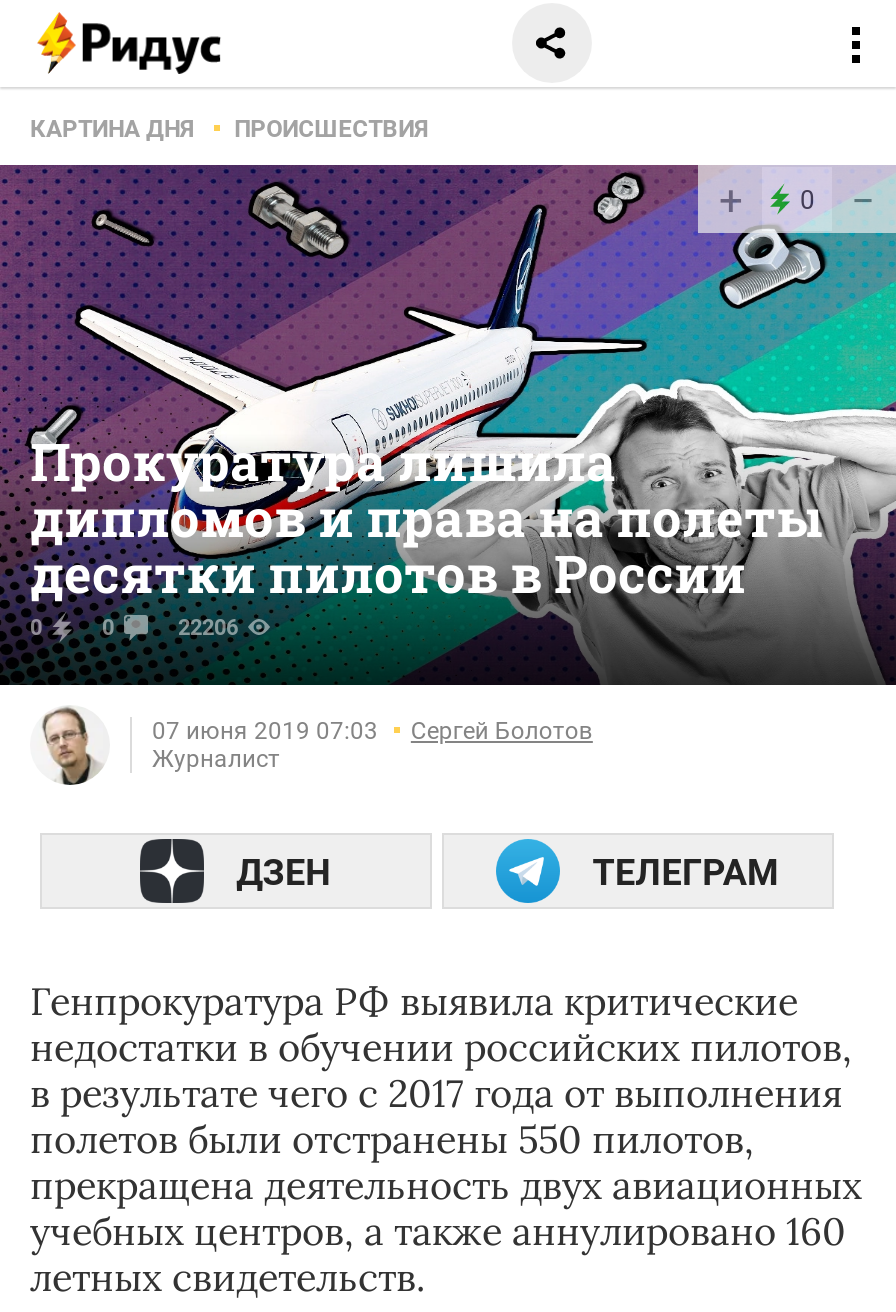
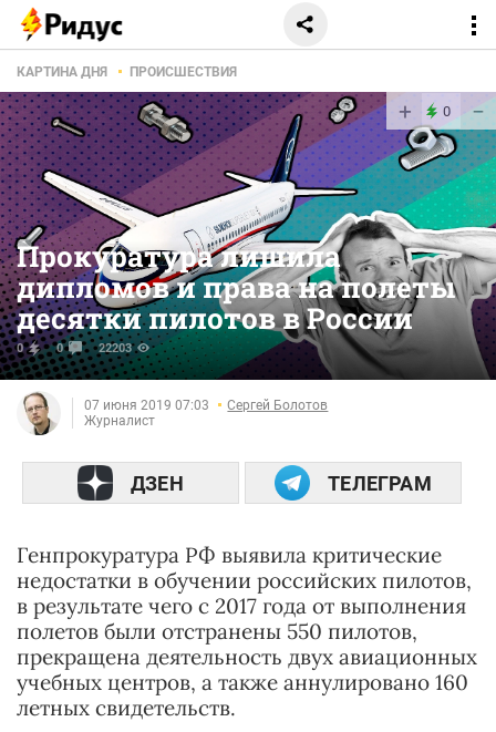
[178,615,238,641] 22206 -> [99,341,132,355] 22203

